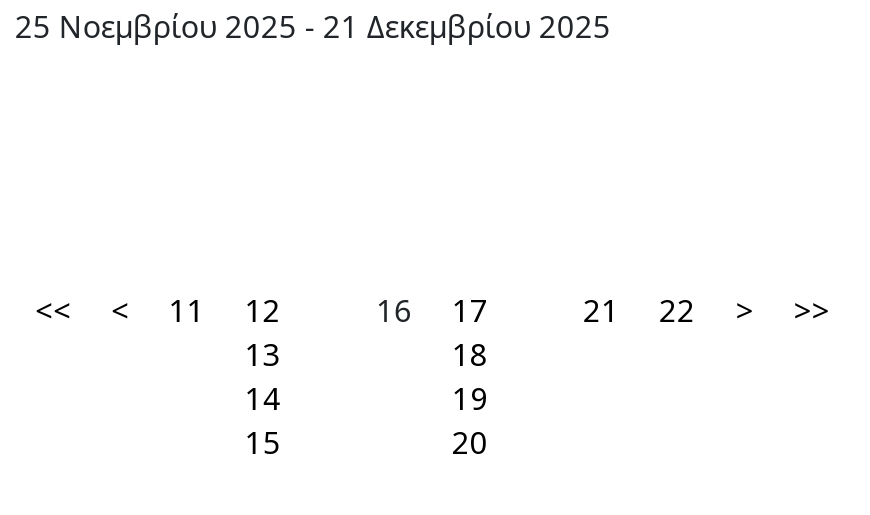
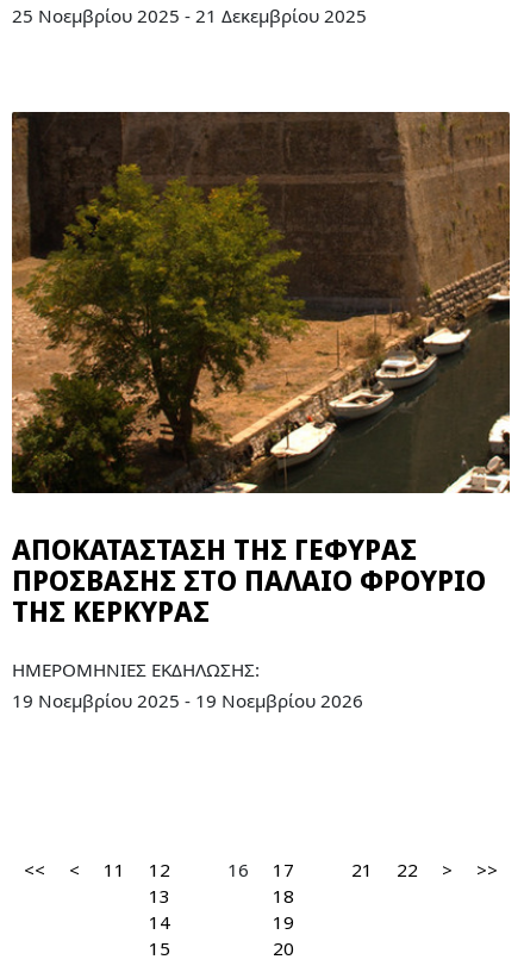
none -> [11,111,511,712] [image] | ΑΠΟΚΑΤΑΣΤΑΣΗ ΤΗΣ ΓΕΦΥΡΑΣ | ΠΡΟΣΒΑΣΗΣ ΣΤΟ ΠΑΛΑΙΟ ΦΡΟΥΡΙΟ | ΤΗΣ ΚΕΡΚΥΡΑΣ | ΗΜΕΡΟΜΗΝΙΕΣ ΕΚΔΗΛΩΣΗΣ: | 19 Νοεμβρίου 2025 - 19 Νοεμβρίου 2026

